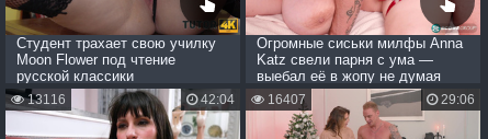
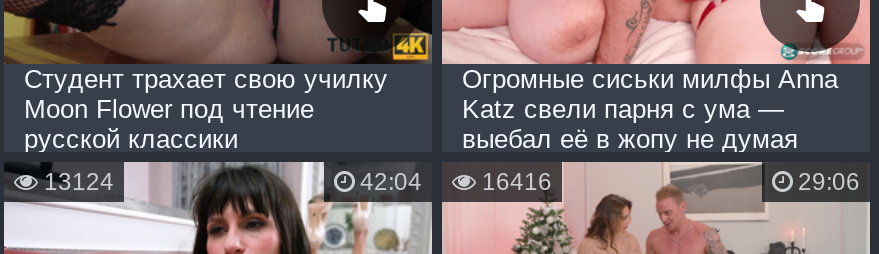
[24,92,66,108] 13116 -> [38,169,114,197] 13124
[197,92,306,108] 42:04 16407 -> [354,169,552,197] 42:04 16416

